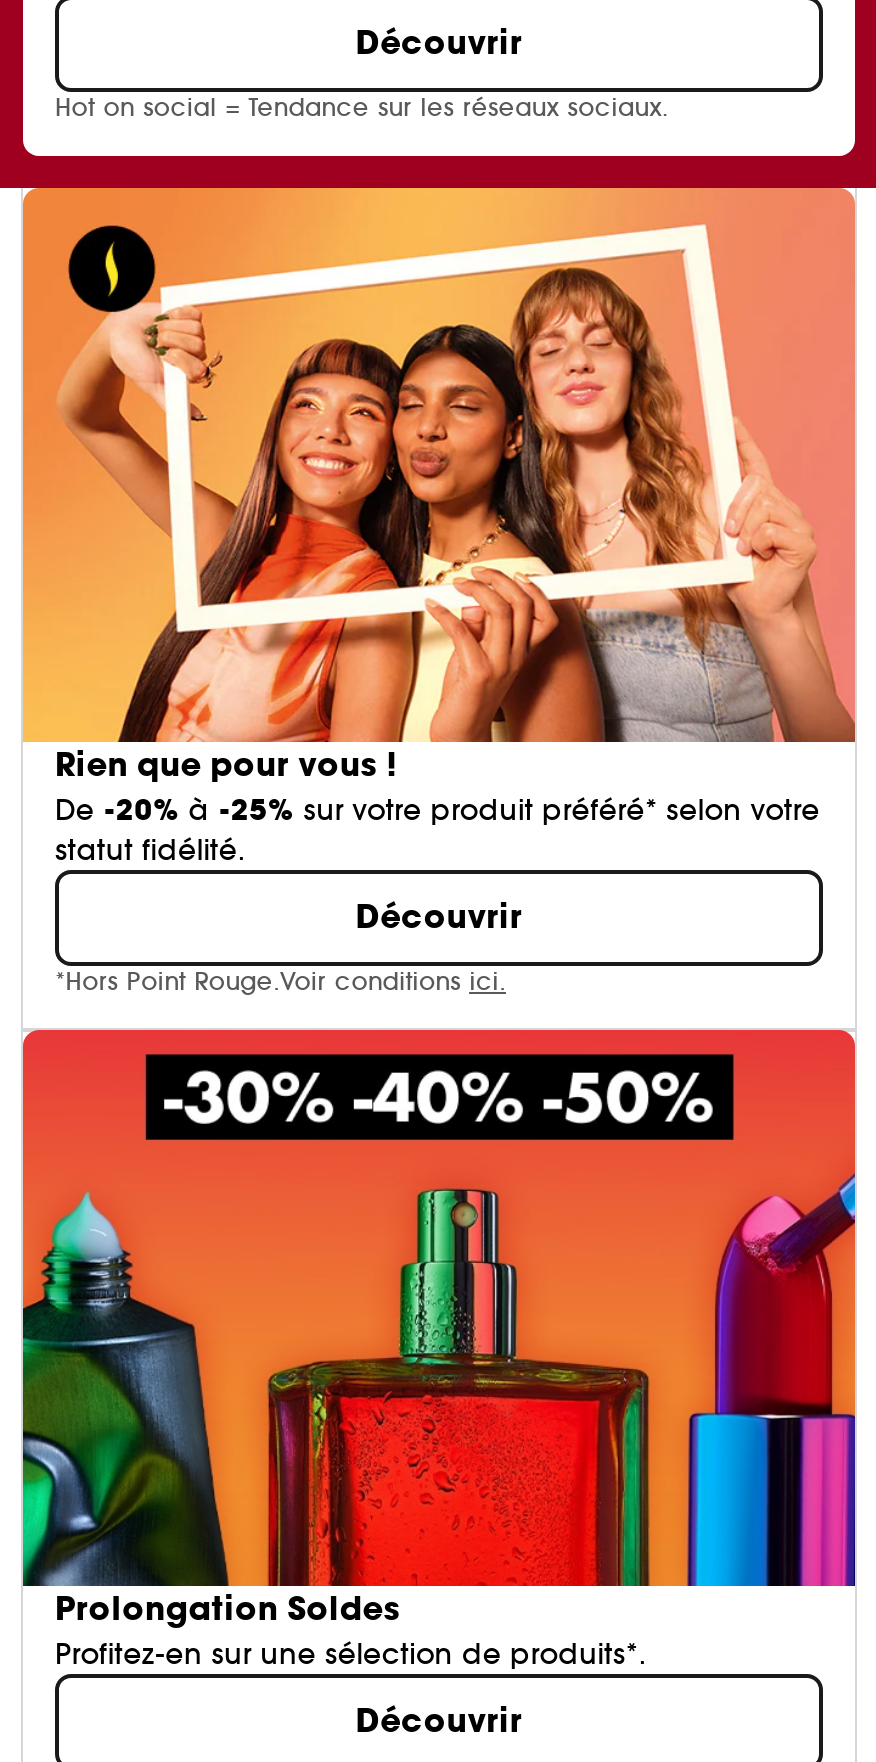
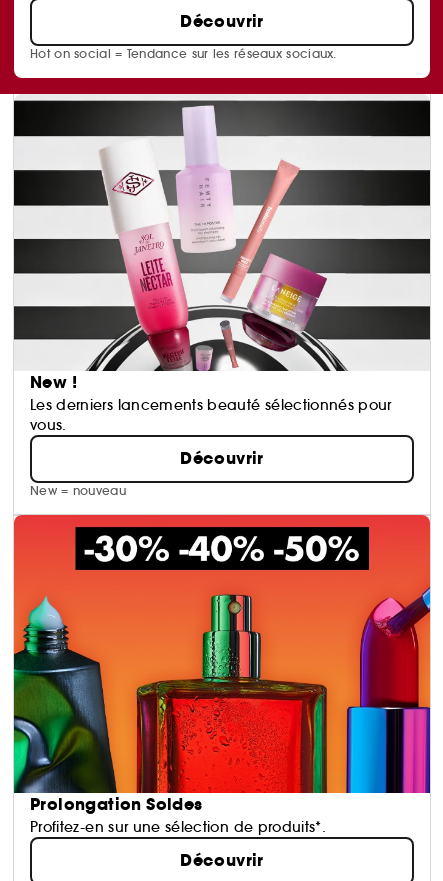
[21,186,857,868] [image] | Rien que pour vous ! | De -20% à -25% sur votre produit préféré* selon votre | statut fidélité. -> [13,93,431,434] [image] | New ! | Les derniers lancements beauté sélectionnés pour | vous.
[55,966,506,996] *Hors Point Rouge.Voir conditionsici. -> [30,483,126,498] New = nouveau

